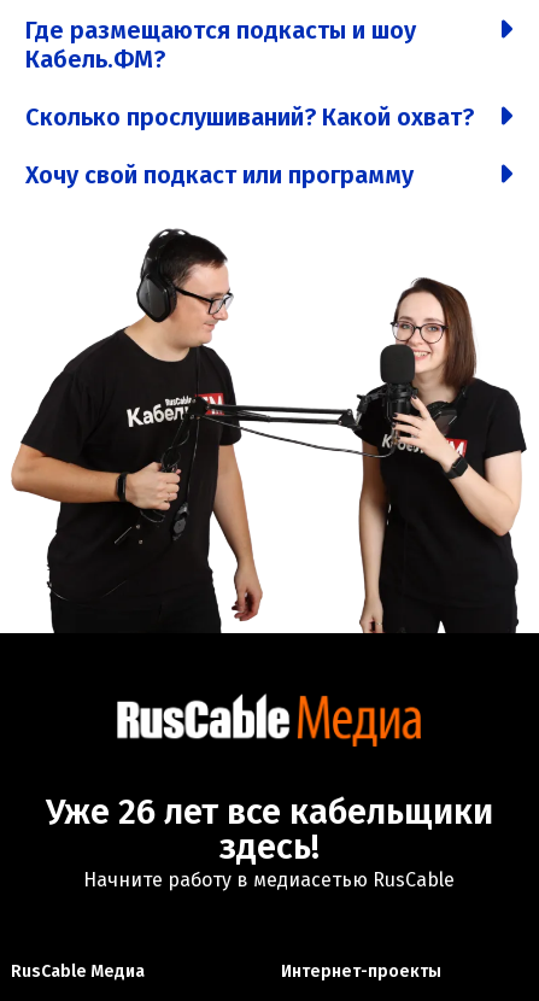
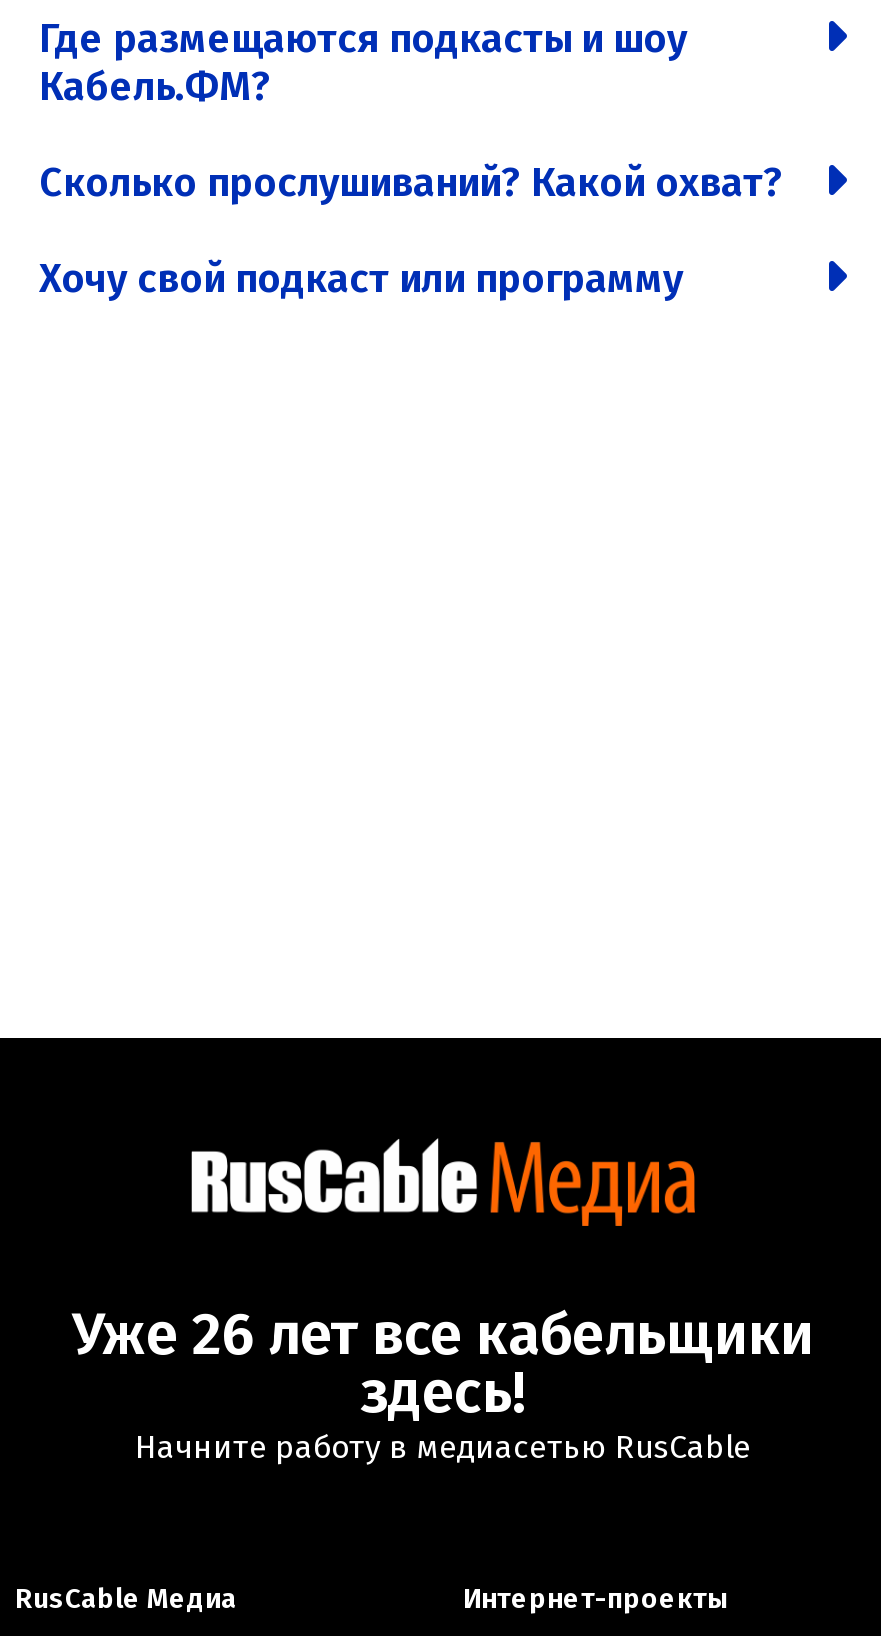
[11,228,528,634] [image] -> none

